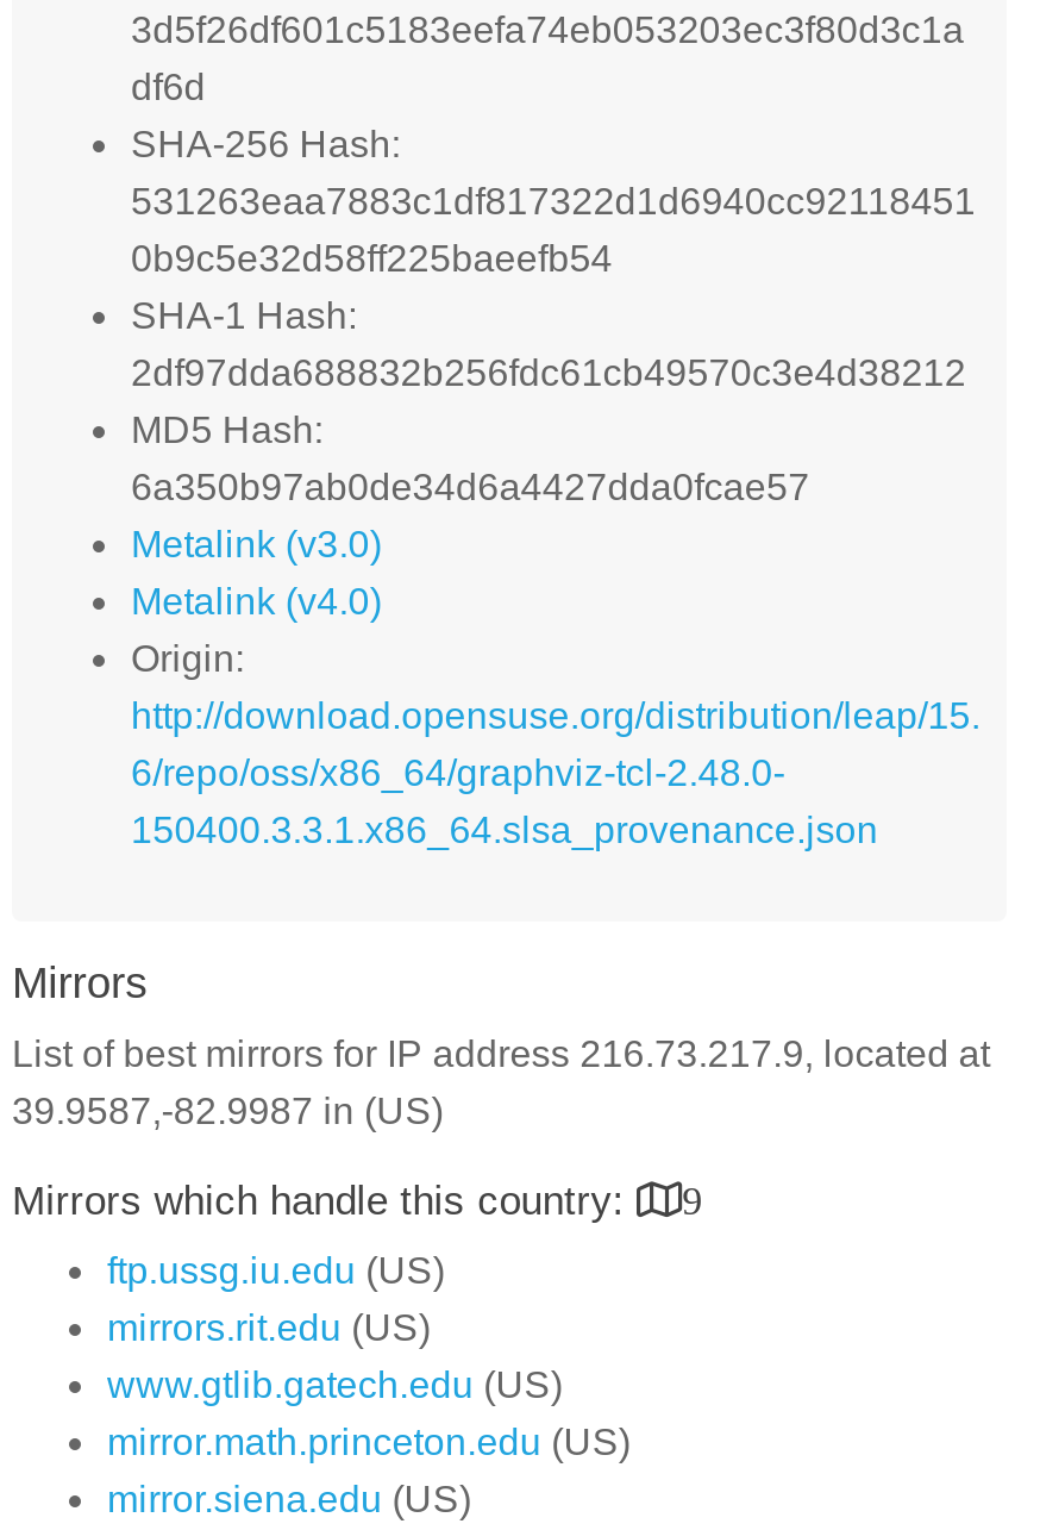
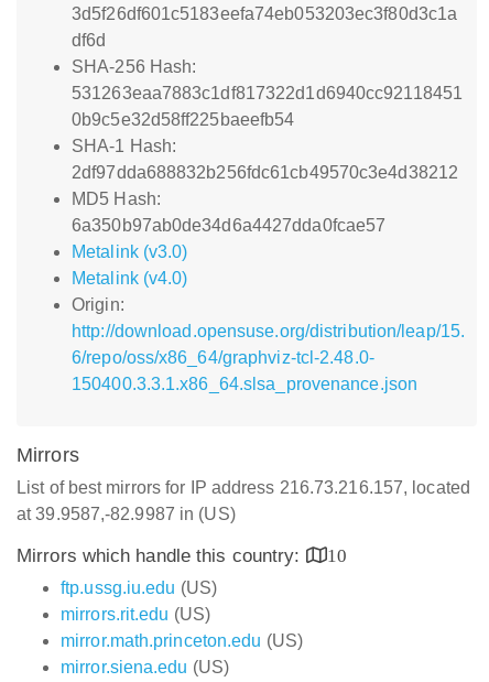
[12,1033,990,1131] List of best mirrors for IP address 216.73.217.9, located at | 39.9587,-82.9987 in (US) -> [17,478,470,523] List of best mirrors for IP address 216.73.216.157, located | at 39.9587,-82.9987 in (US)
[12,1179,704,1224] Mirrors which handle this country: 9 -> [17,545,347,566] Mirrors which handle this country: 10
[107,1364,563,1405] www.gtlib.gatech.edu (US) -> none

